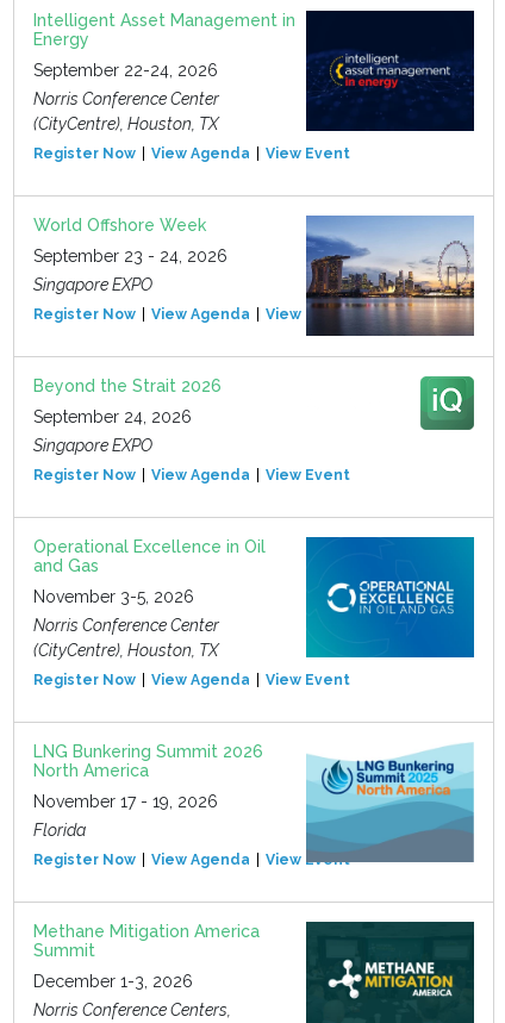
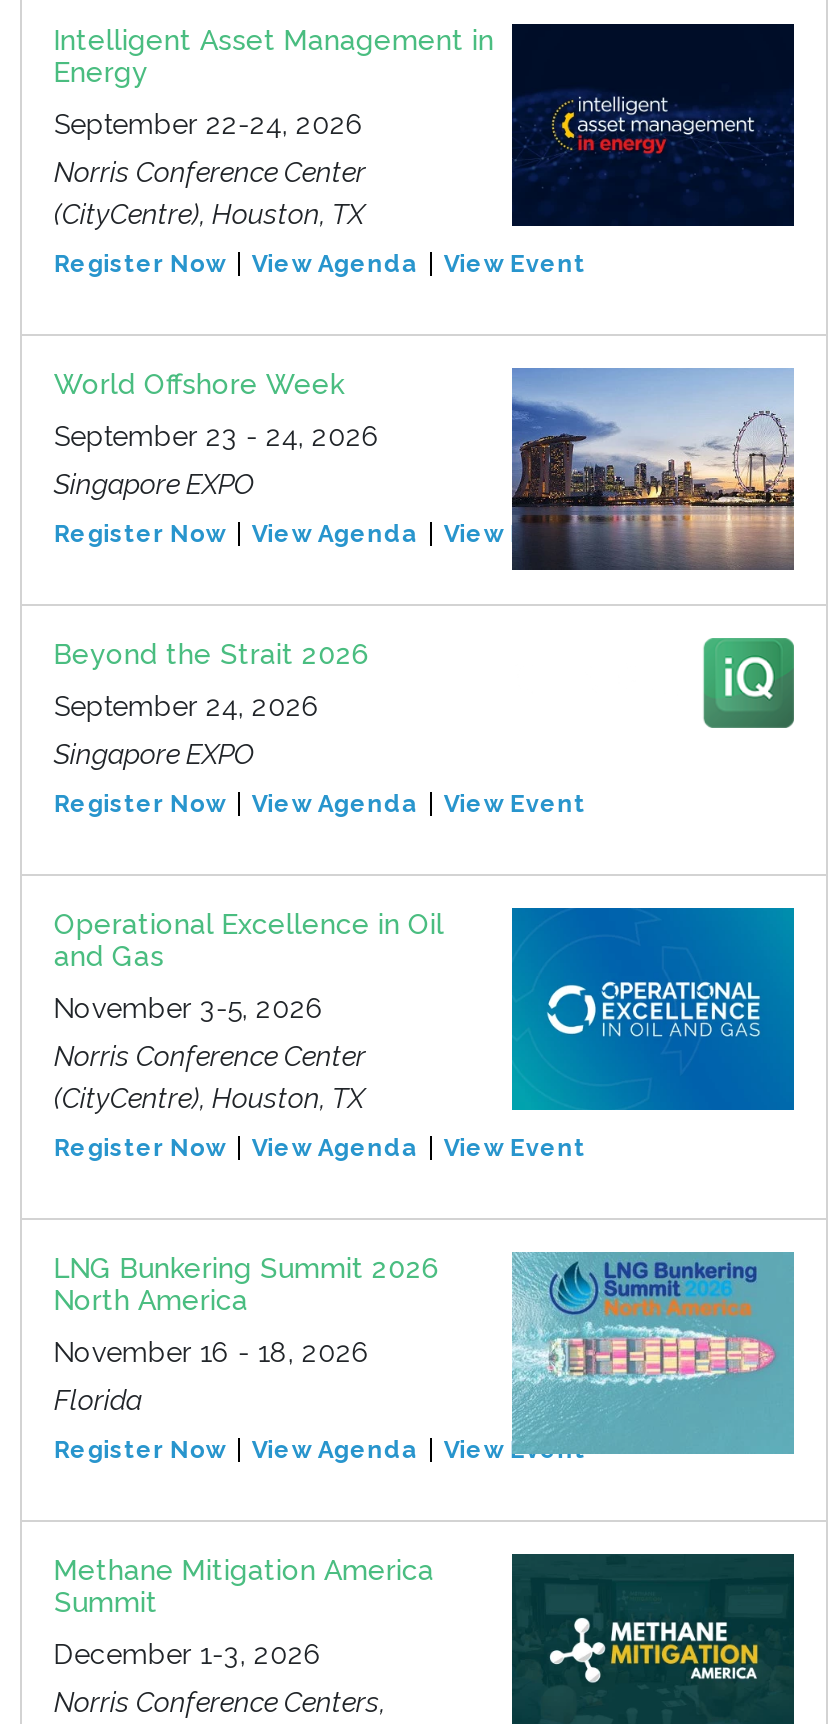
[306,742,473,862] [image] -> [510,1250,794,1454] [image]
[33,792,218,811] November 17 - 19, 2026 -> [54,1337,370,1369] November 16 - 18, 2026

